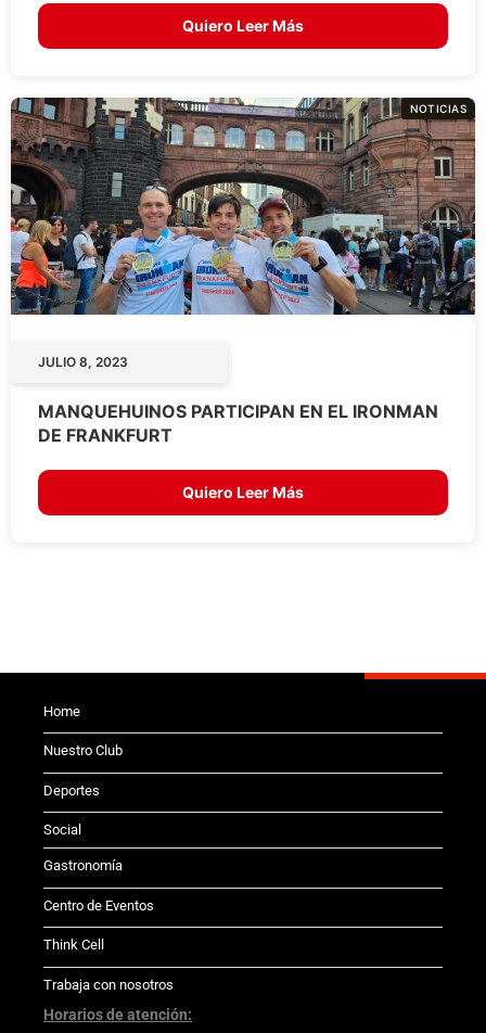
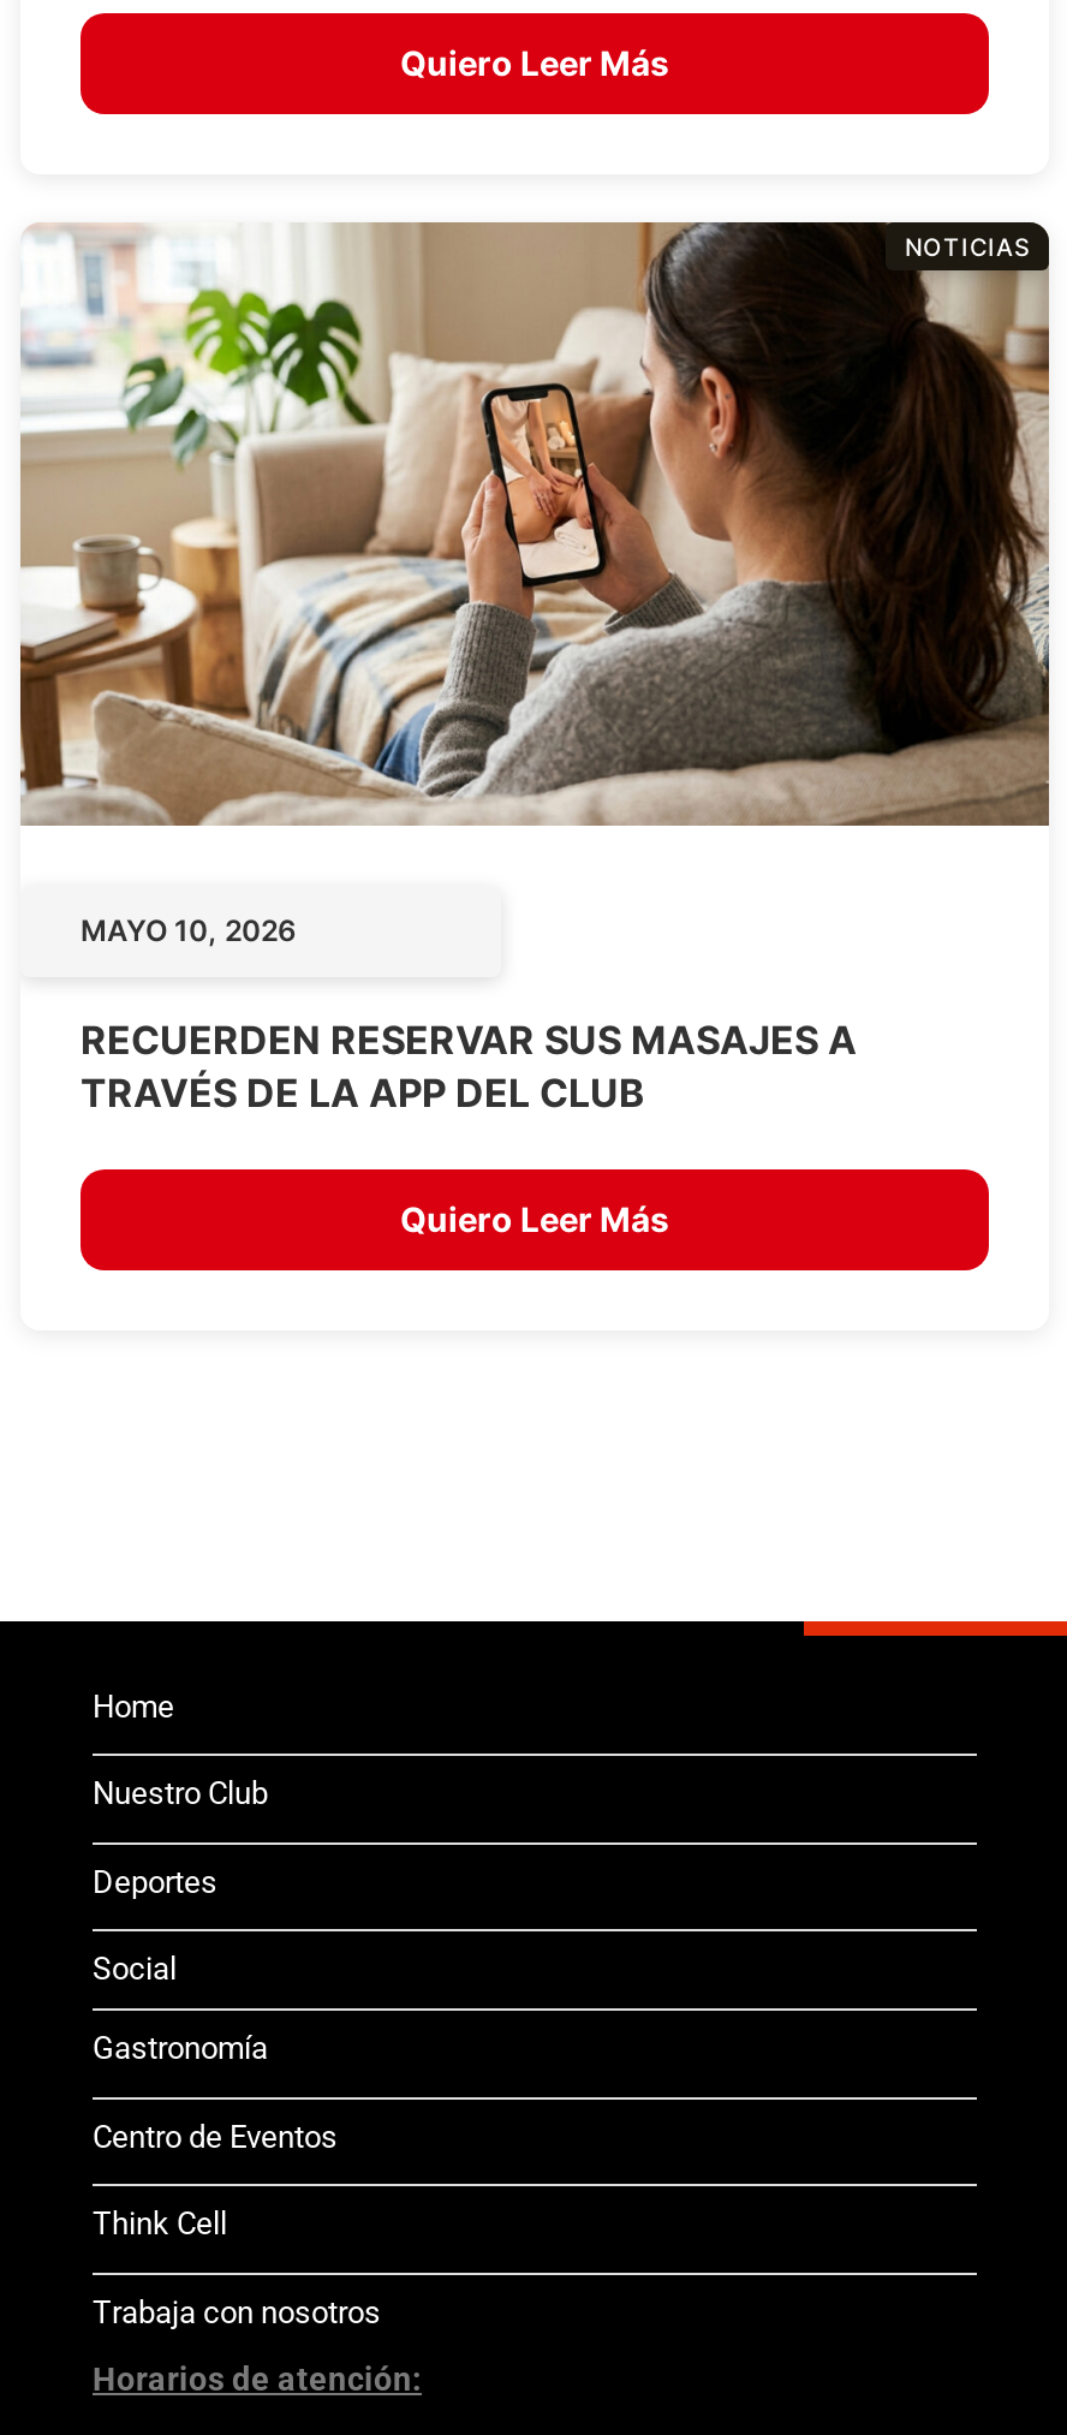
[10,97,476,370] [image] | JULIO 8, 2023 -> [20,221,1051,949] [image] | MAYO 10, 2026
[38,400,438,446] MANQUEHUINOS PARTICIPAN EN EL IRONMAN | DE FRANKFURT -> [81,1016,857,1117] RECUERDEN RESERVAR SUS MASAJES A | TRAVÉS DE LA APP DEL CLUB

